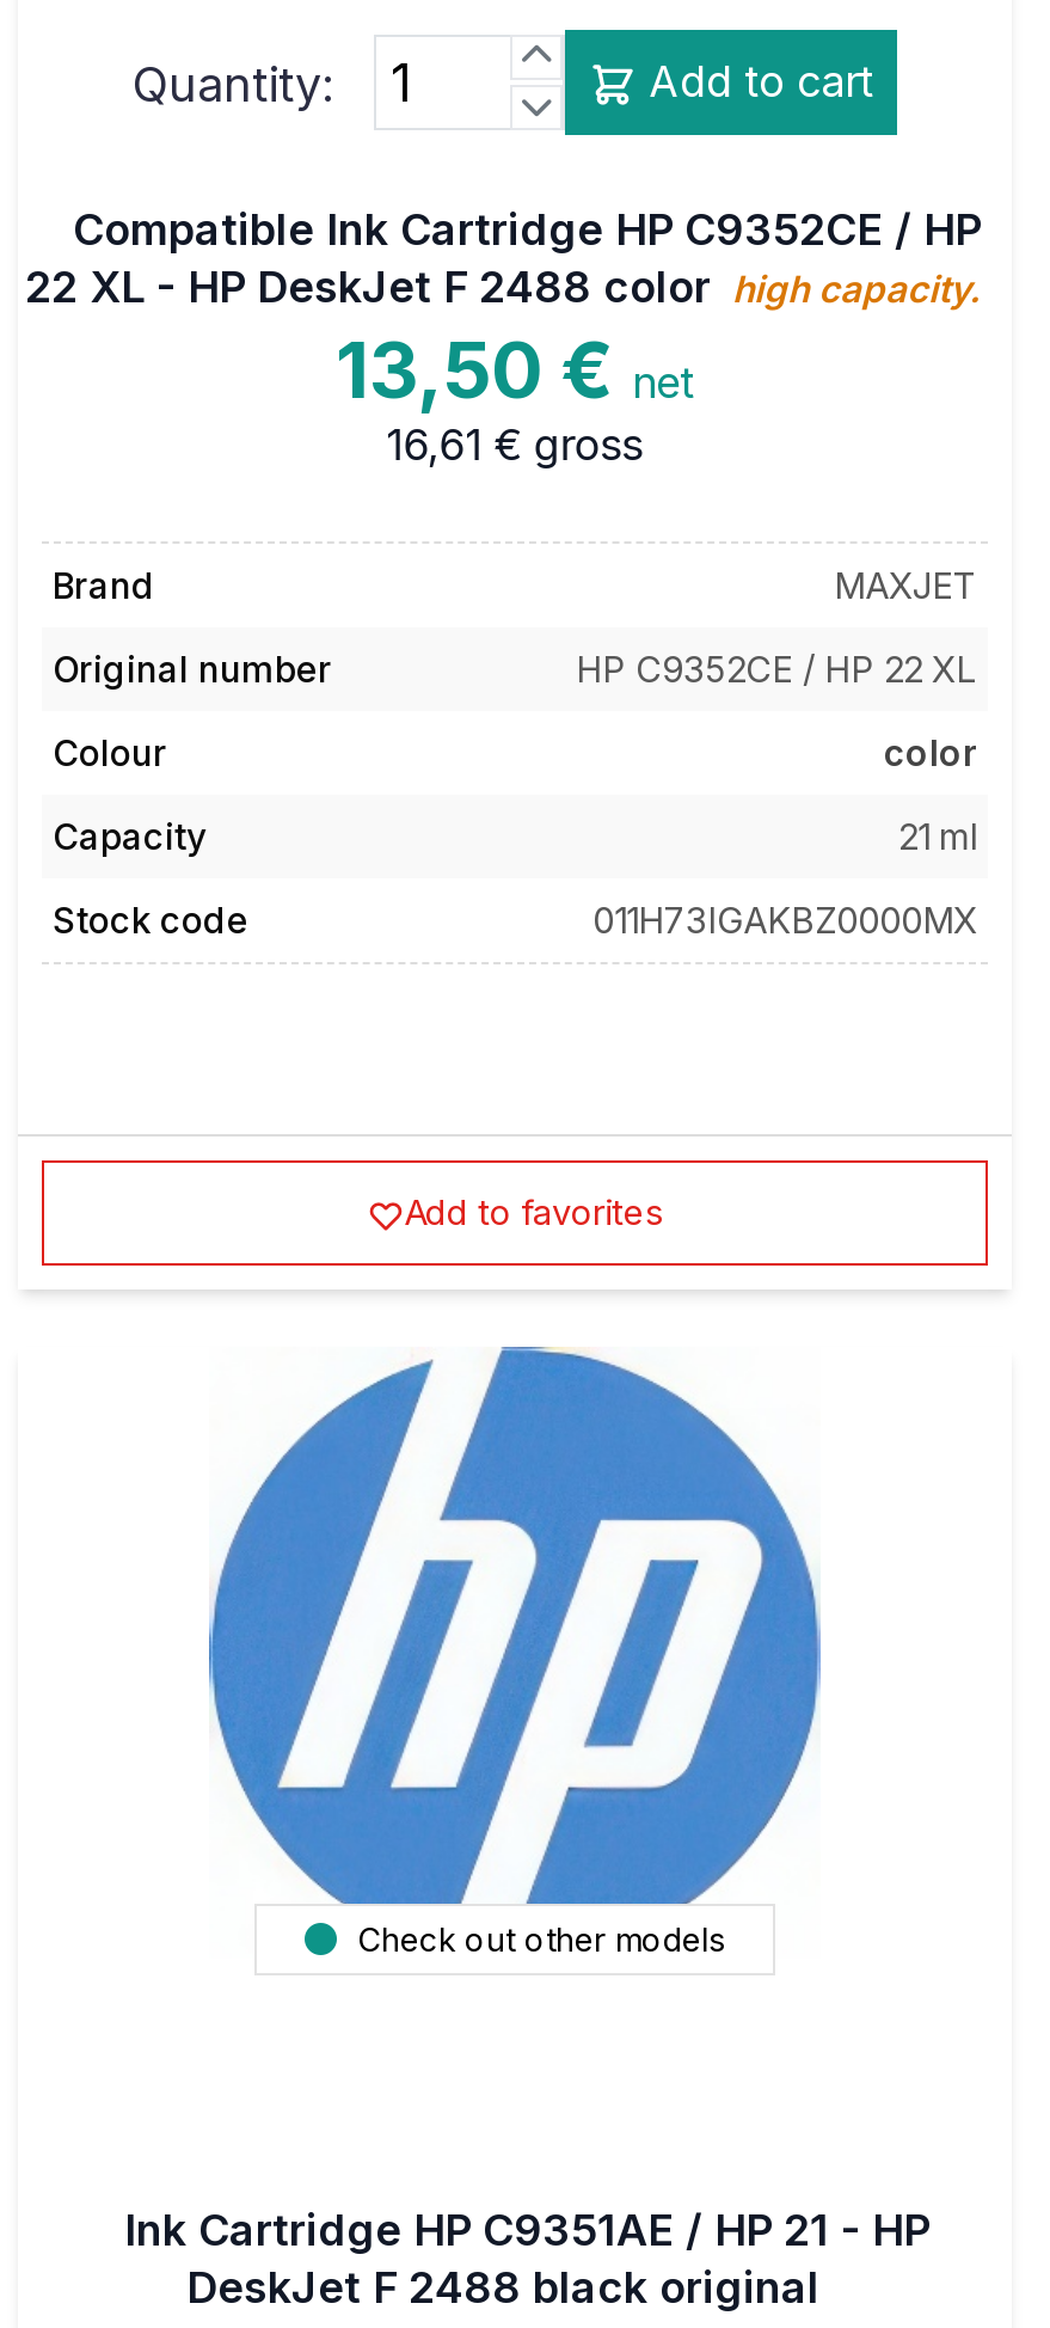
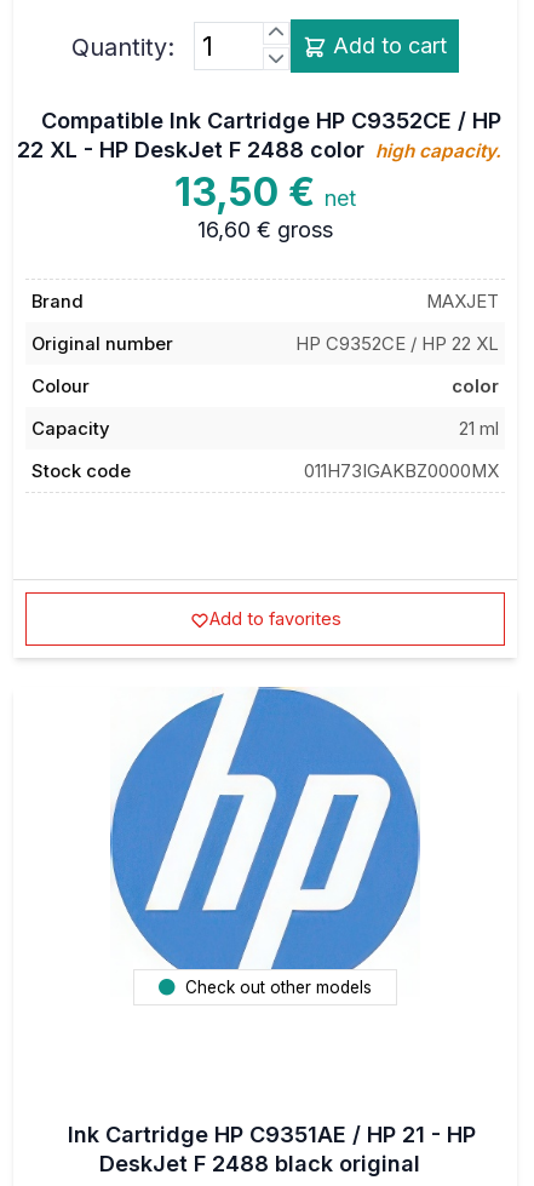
[386,419,643,470] 16,61 € gross -> [198,217,333,242] 16,60 € gross

